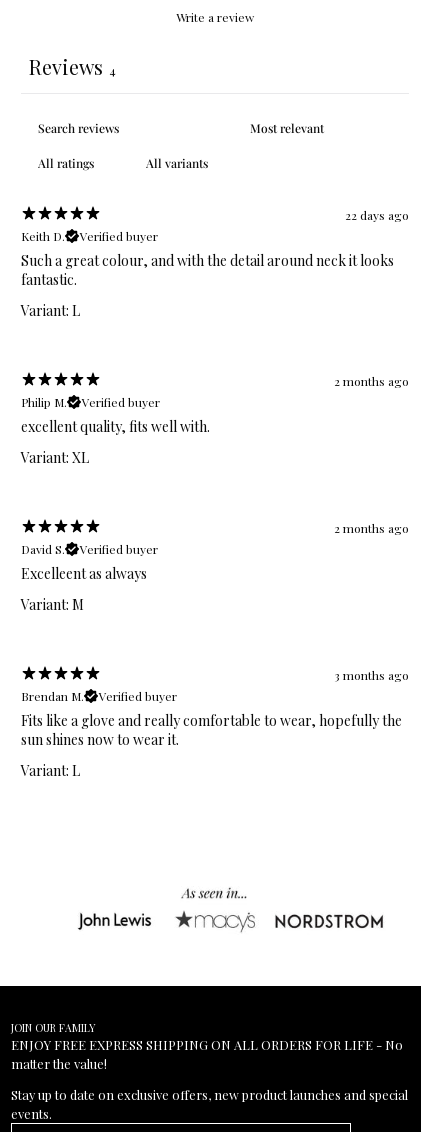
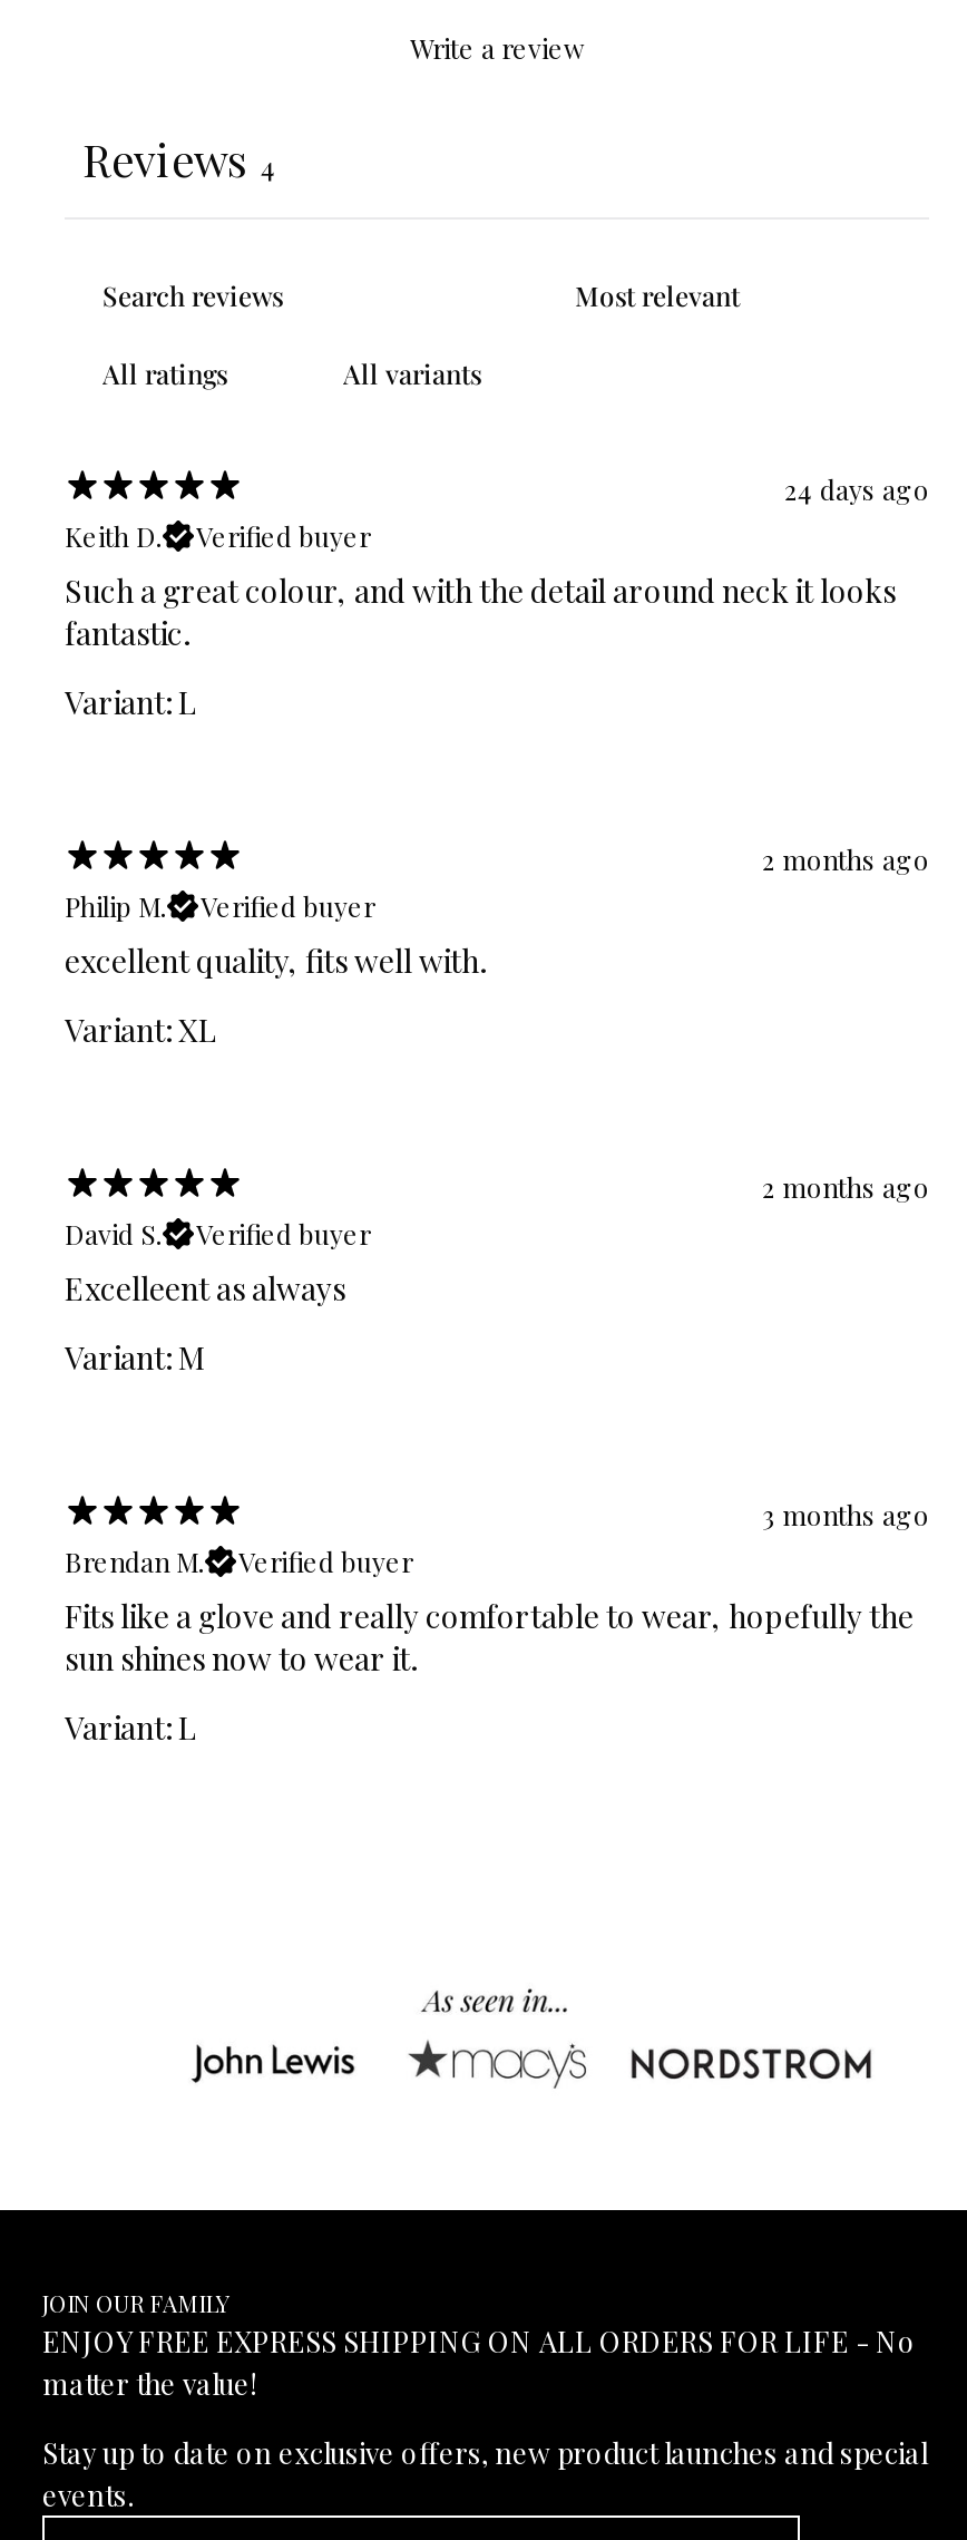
[345,207,409,223] 22 days ago -> [784,471,929,507] 24 days ago

